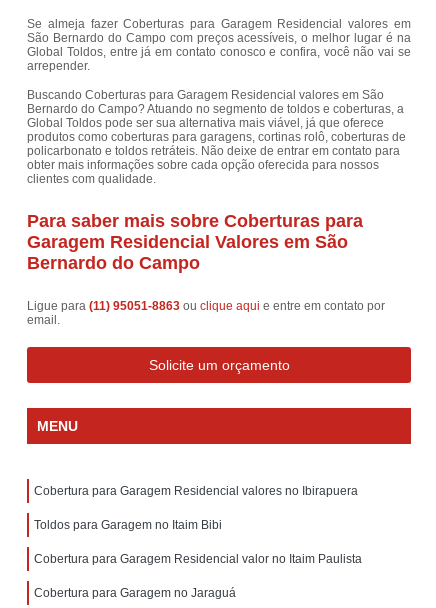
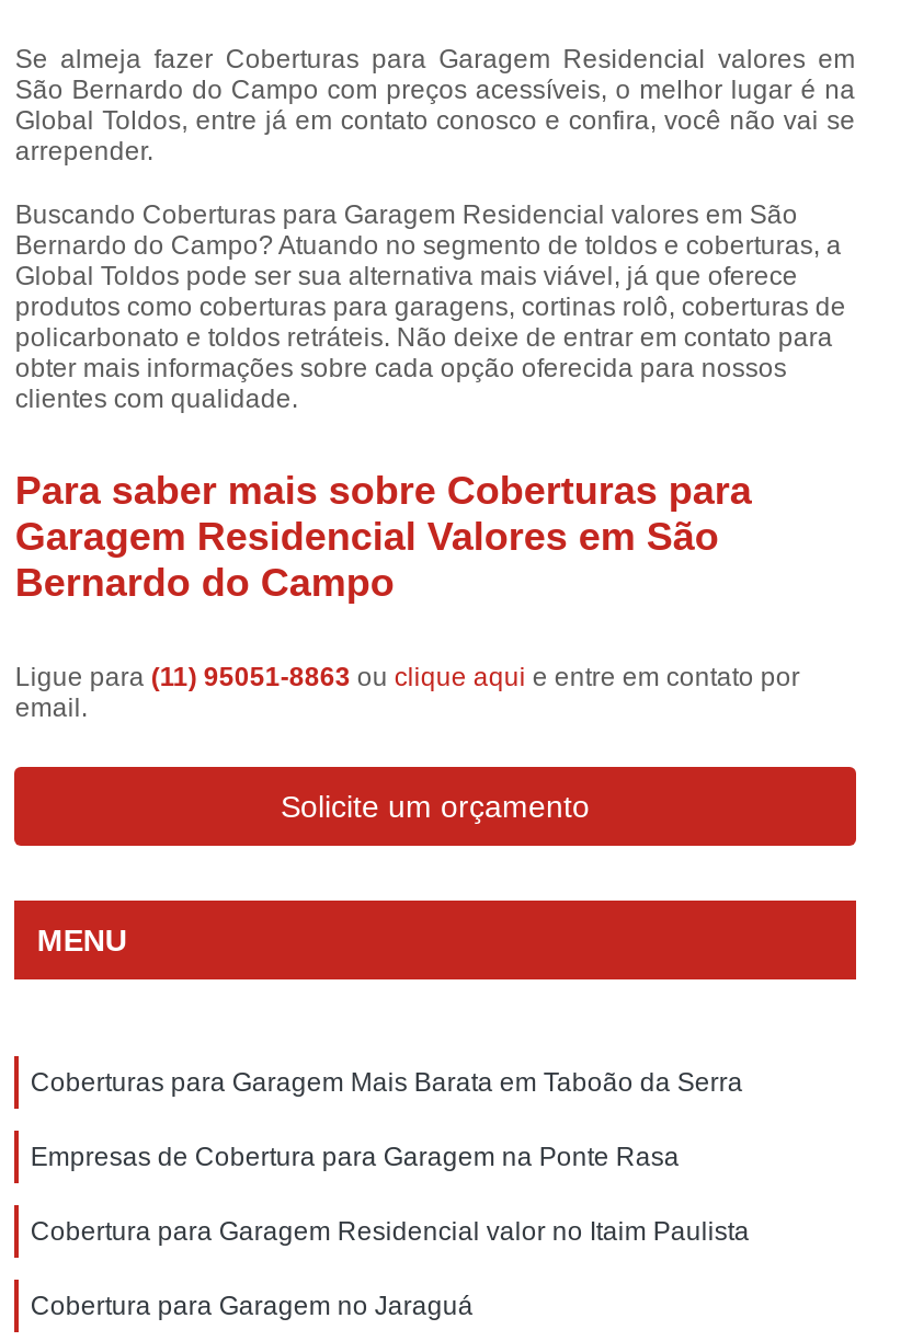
[34,484,358,498] Cobertura para Garagem Residencial valores no Ibirapuera -> [30,1067,743,1097] Coberturas para Garagem Mais Barata em Taboão da Serra
[34,518,222,532] Toldos para Garagem no Itaim Bibi -> [30,1141,679,1172] Empresas de Cobertura para Garagem na Ponte Rasa

